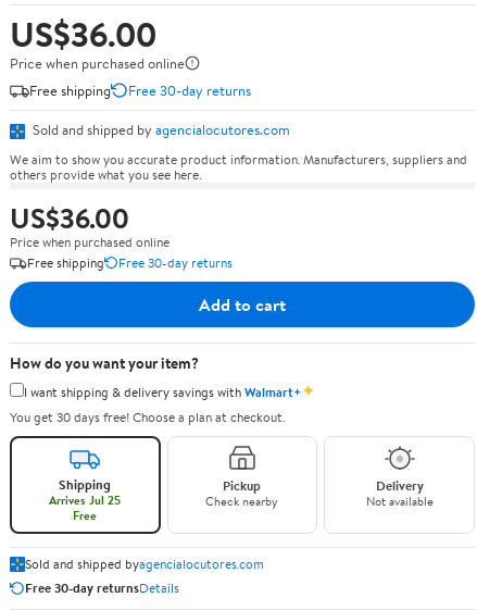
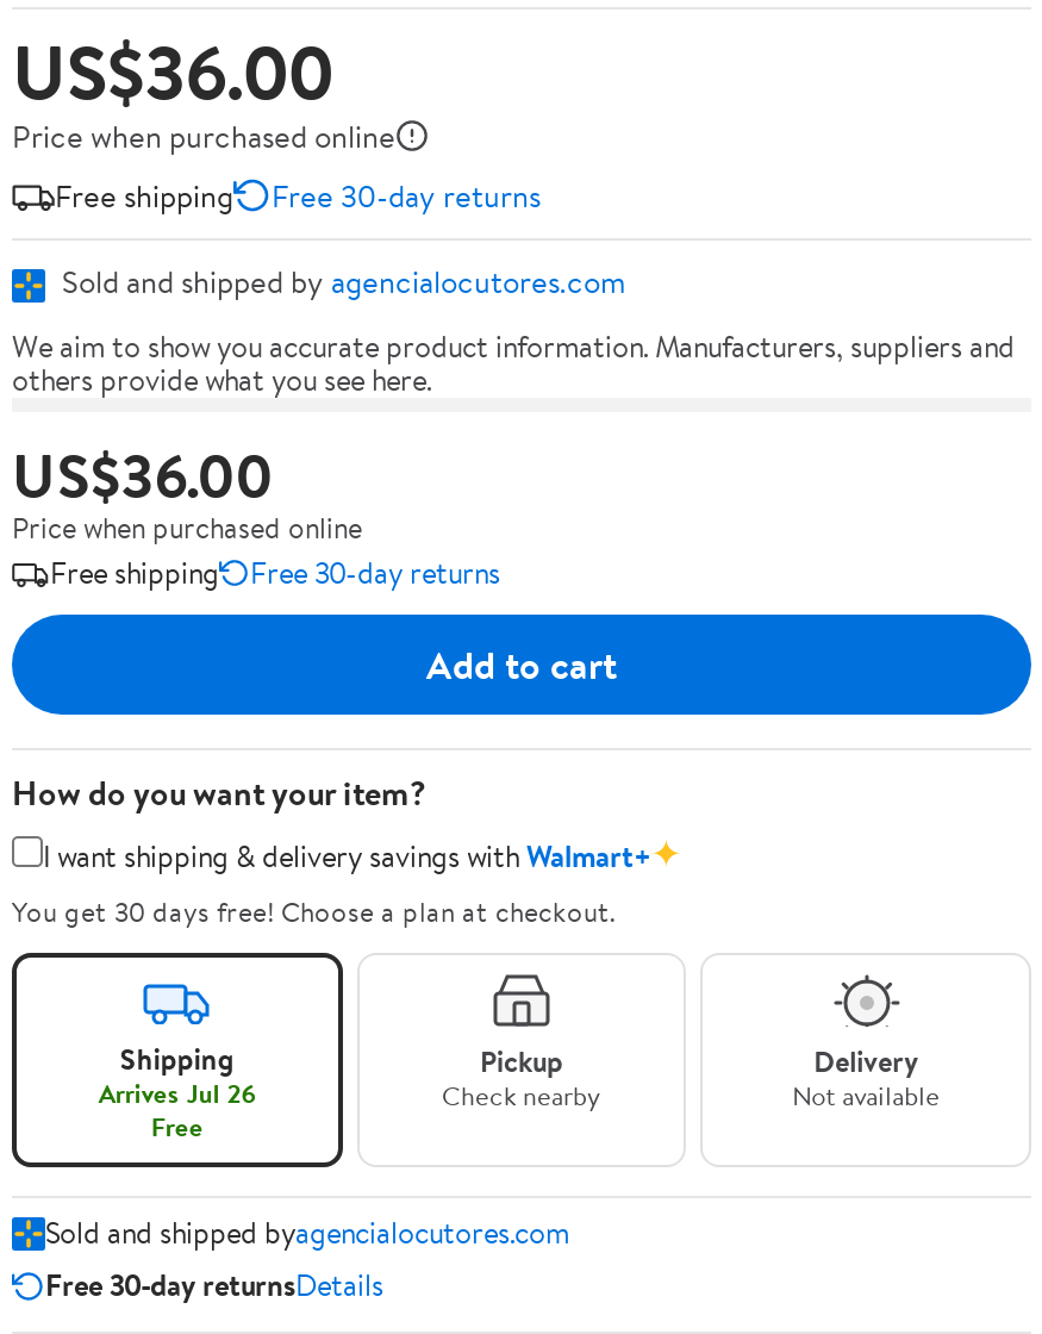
[49,491,121,509] Arrives Jul 25 -> [98,1074,256,1112] Arrives Jul 26

